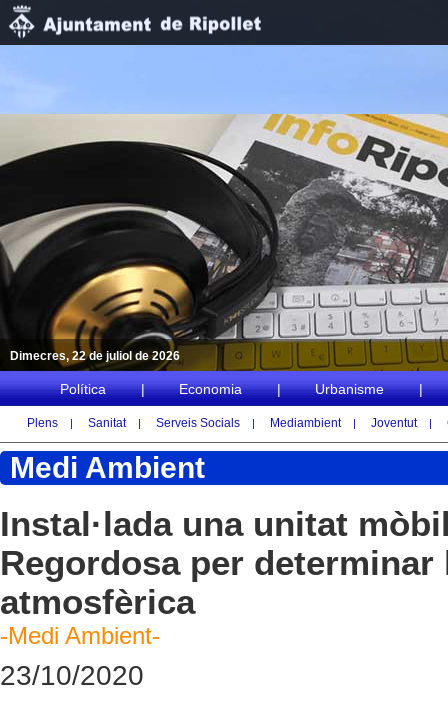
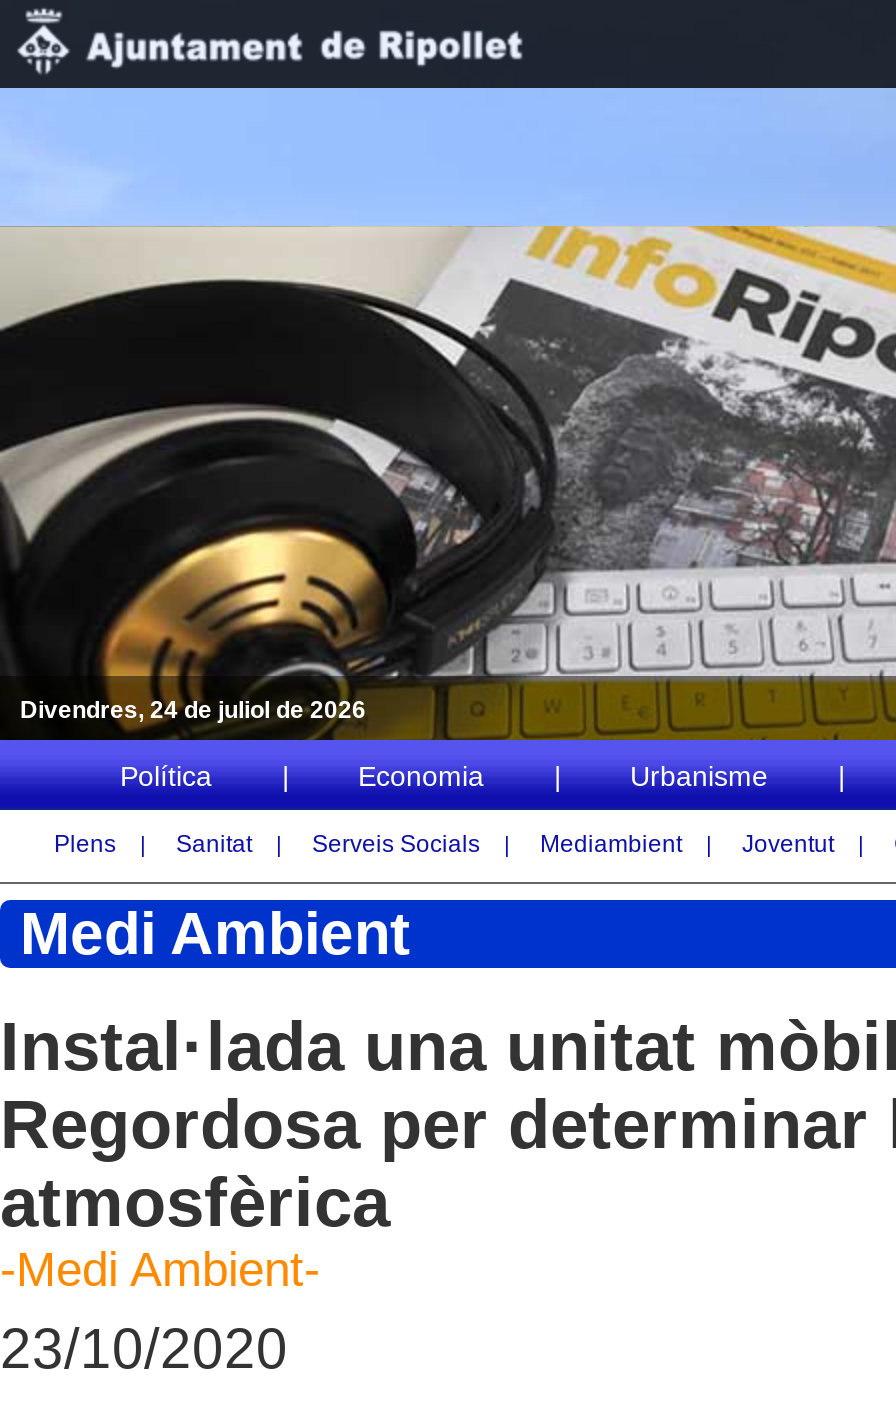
[10,349,180,363] Dimecres, 22 de juliol de 2026 -> [20,696,366,724] Divendres, 24 de juliol de 2026

